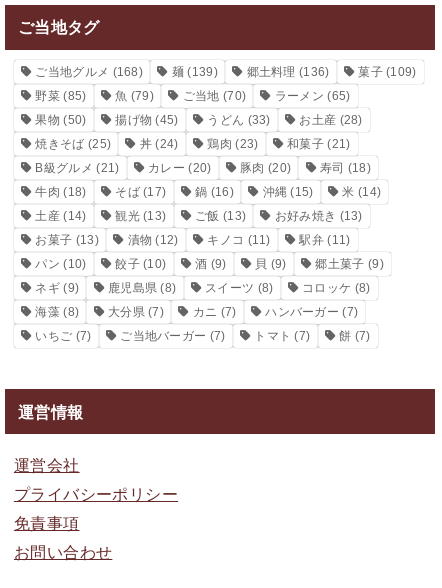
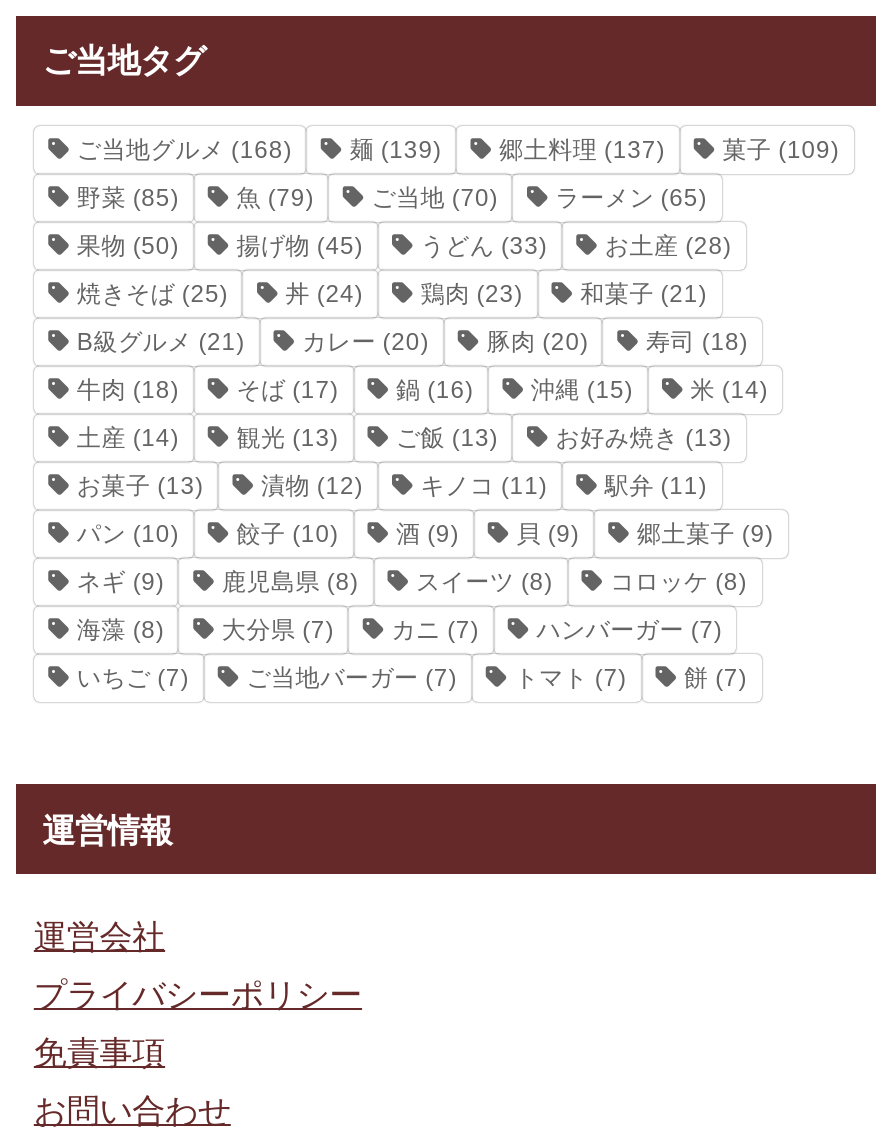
[246,65,329,79] 郷土料理(136) -> [499,136,665,164] 郷土料理(137)

